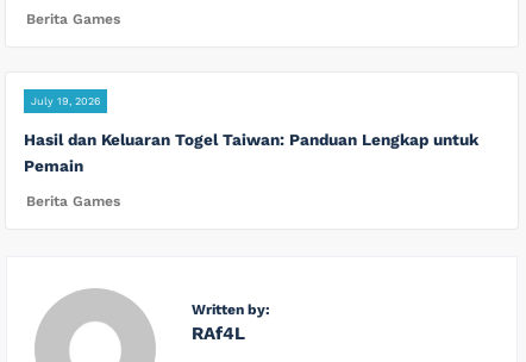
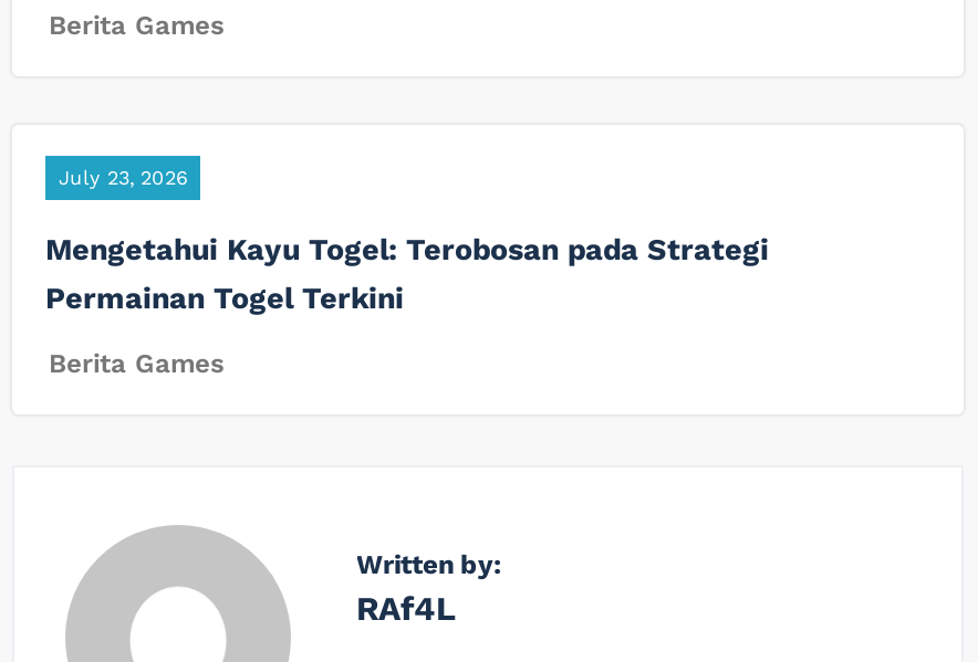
[31,96,100,108] July 19, 2026 -> [59,168,187,190] July 23, 2026
[24,130,478,176] Hasil dan Keluaran Togel Taiwan: Panduan Lengkap untuk | Pemain -> [45,232,769,316] Mengetahui Kayu Togel: Terobosan pada Strategi | Permainan Togel Terkini

